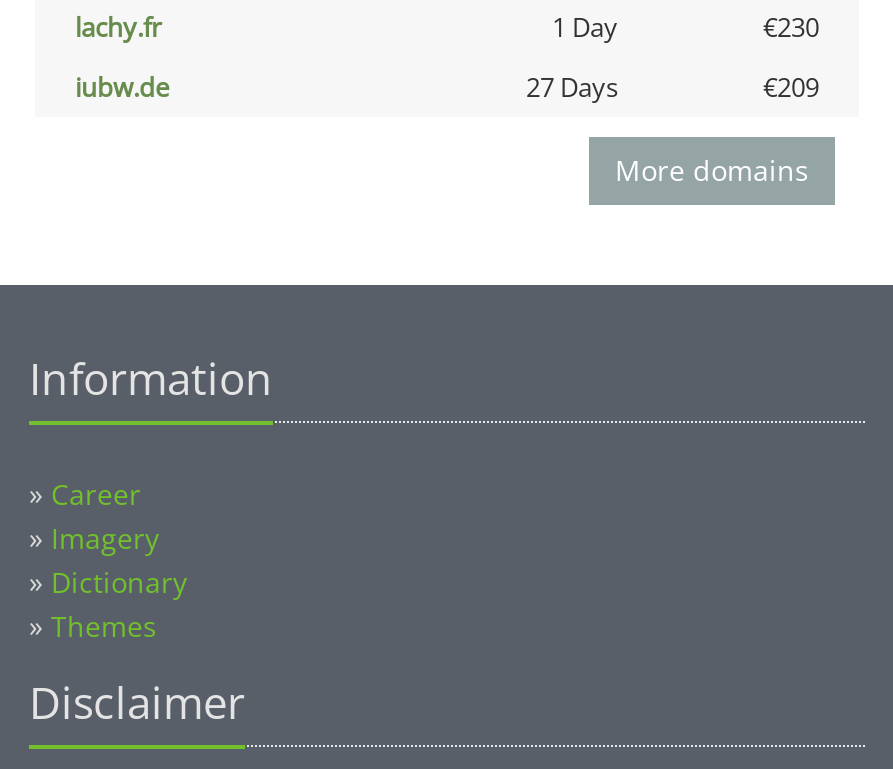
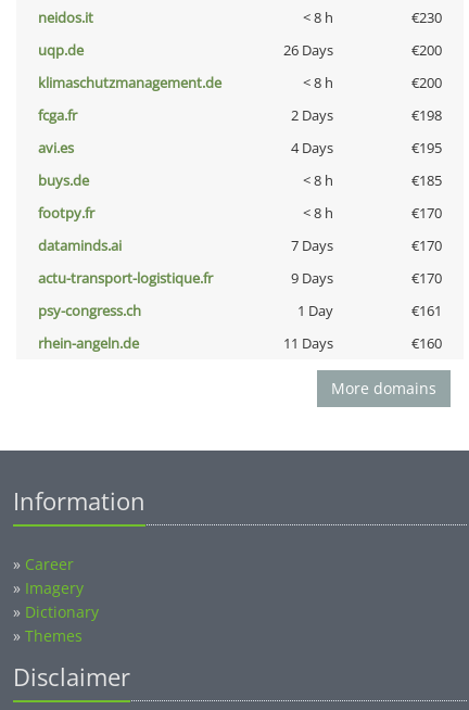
[75,9,618,45] lachy.fr | 1 Day -> [38,8,333,27] neidos.it | < 8 h
[75,69,819,105] iubw.de | 27 Days | €209 -> [38,40,442,353] uqp.de | 26 Days | €200 | klimaschutzmanagement.de | < 8 h | €200 | fcga.fr | 2 Days | €198 | avi.es | 4 Days | €195 | buys.de | < 8 h | €185 | footpy.fr | < 8 h | €170 | dataminds.ai | 7 Days | €170 | actu-transport-logistique.fr | 9 Days | €170 | psy-congress.ch | 1 Day | €161 | rhein-angeln.de | 11 Days | €160

